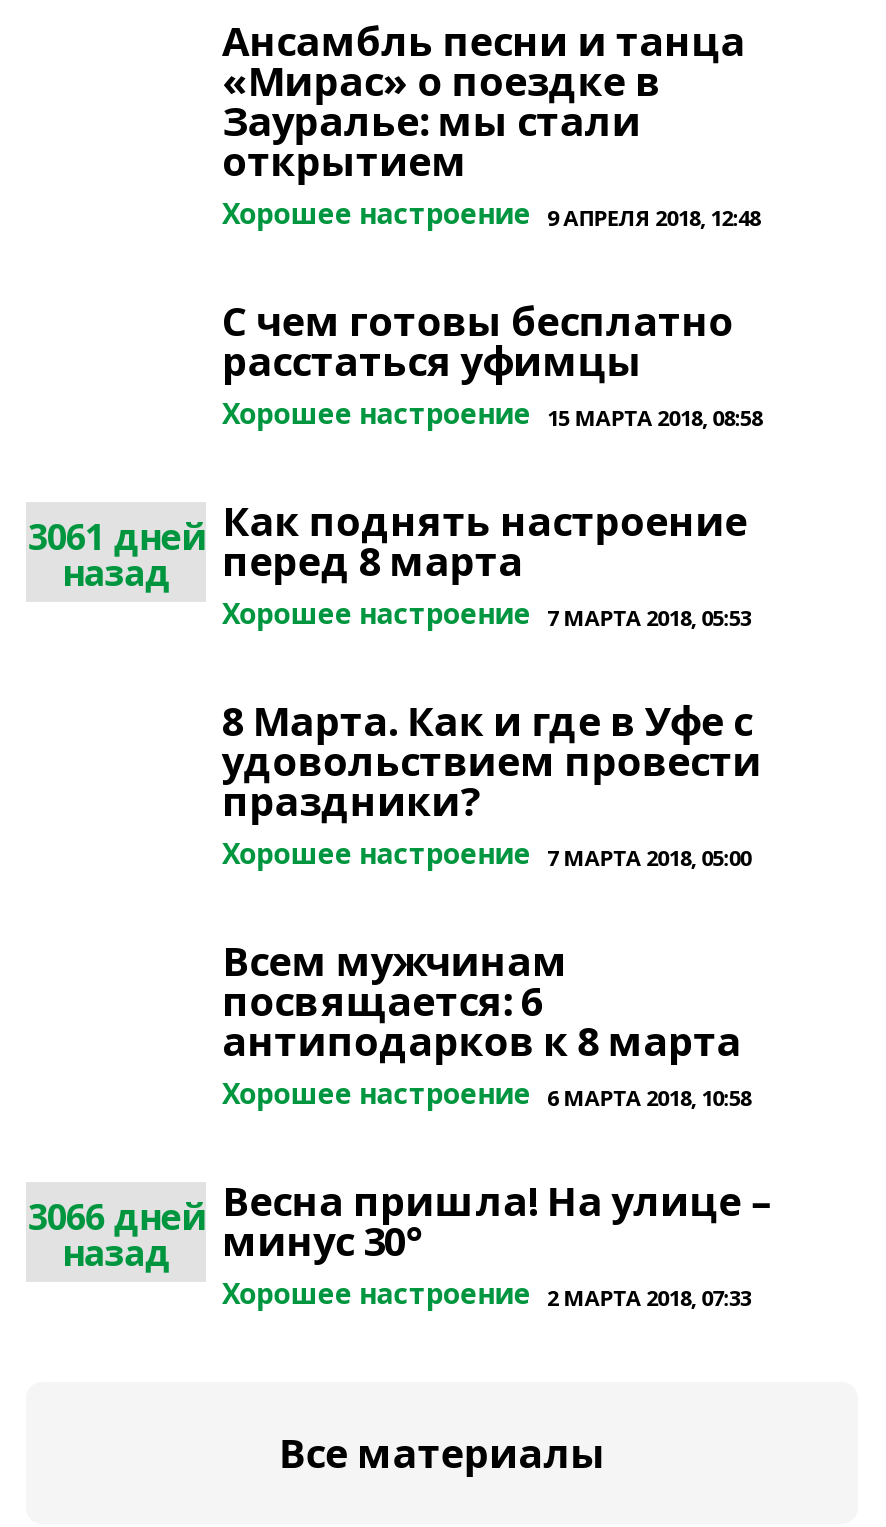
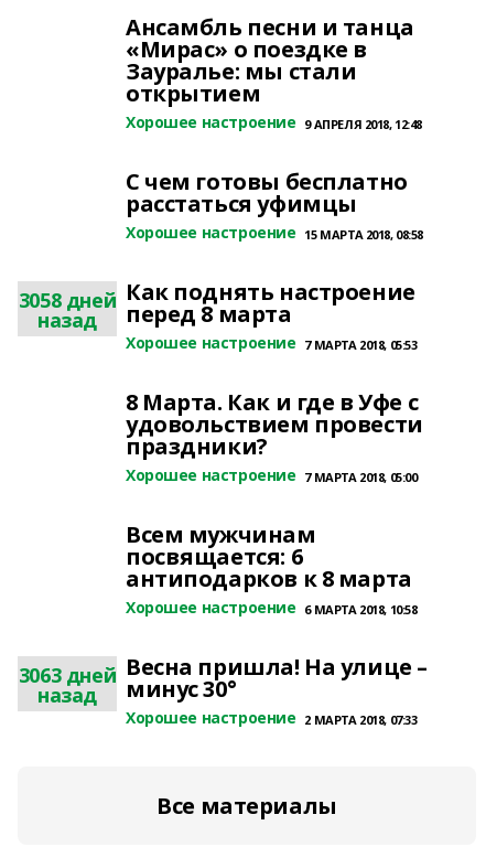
[28,494,748,596] 3061 дней назад Как поднять настроение перед 8 марта -> [19,277,415,333] 3058 дней назад Как поднять настроение перед 8 марта
[28,1174,770,1276] 3066 дней назад Весна пришла! На улице – минус 30° -> [19,652,427,708] 3063 дней назад Весна пришла! На улице – минус 30°

